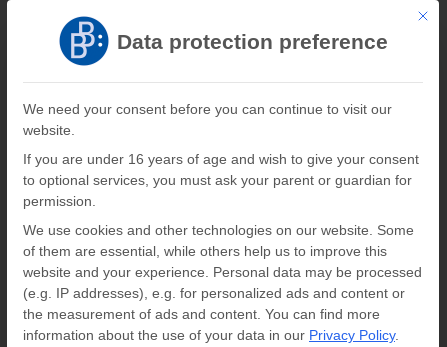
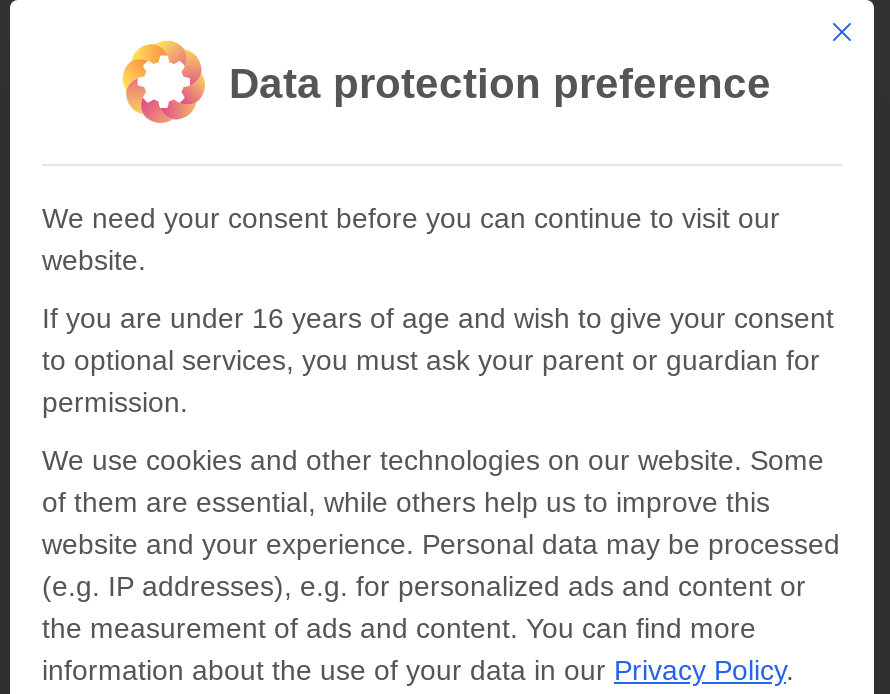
[58,15,110,67] [image] -> [114,32,214,132] [image]

